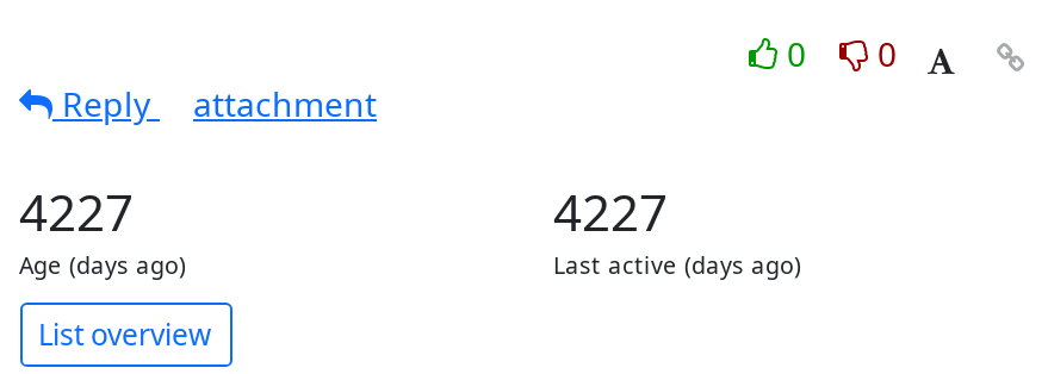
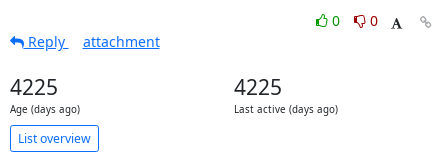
[19,179,134,245] 4227 -> [9,73,57,101] 4225
[553,179,668,245] 4227 -> [233,73,281,101] 4225

